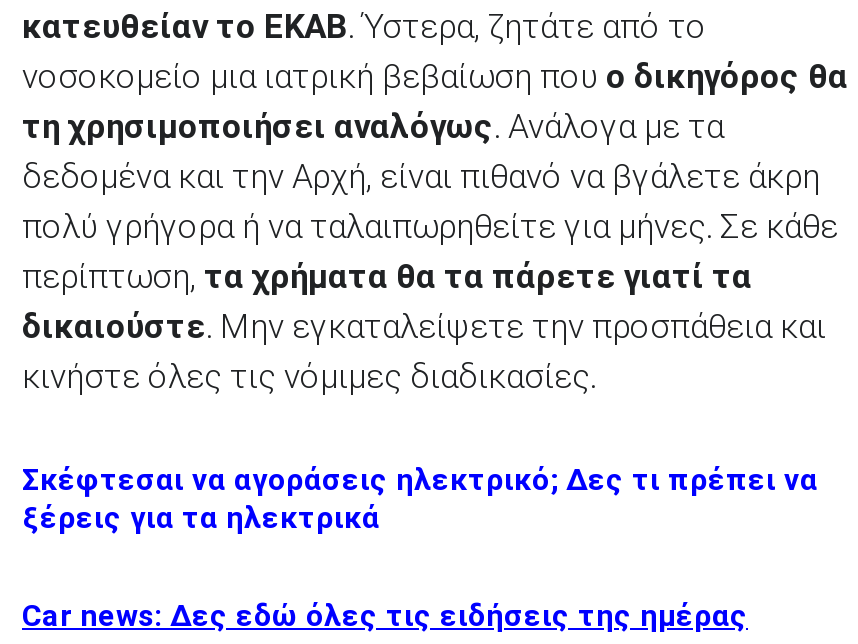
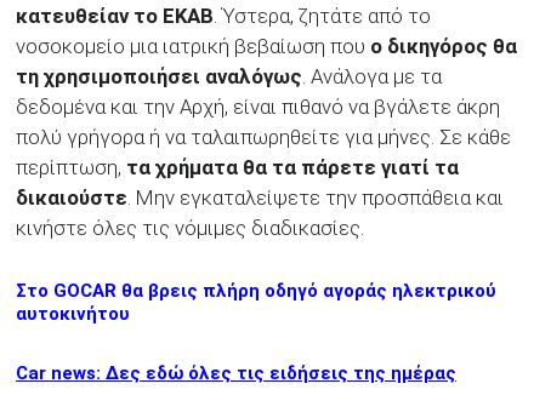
[22,462,818,536] Σκέφτεσαι να αγοράσεις ηλεκτρικό; Δες τι πρέπει να | ξέρεις για τα ηλεκτρικά -> [16,280,496,325] Στο GOCAR θα βρεις πλήρη οδηγό αγοράς ηλεκτρικού | αυτοκινήτου

